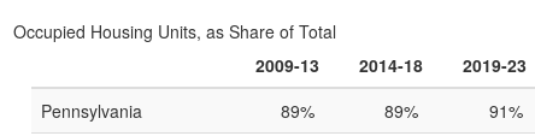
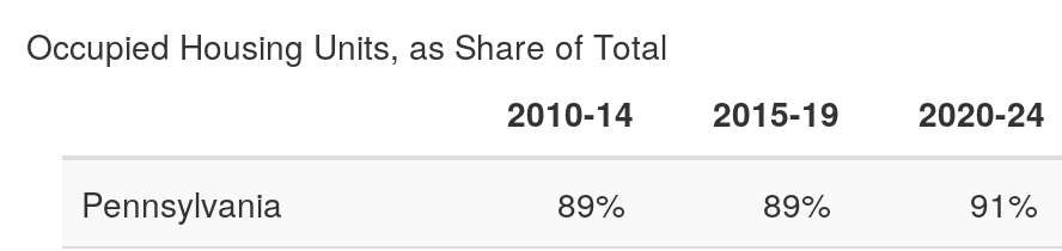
[255,53,319,77] 2009-13 -> [507,88,634,136] 2010-14
[359,53,423,77] 2014-18 -> [713,88,840,136] 2015-19
[463,53,527,77] 2019-23 -> [918,88,1045,136] 2020-24

